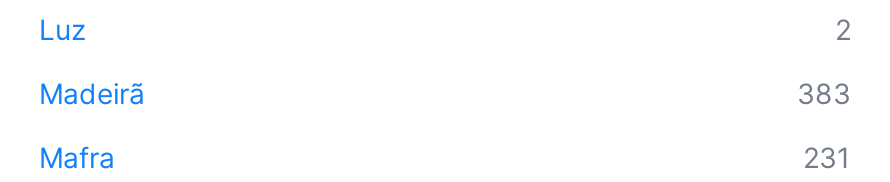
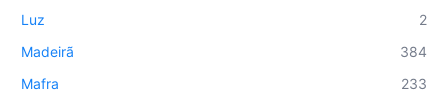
[797,75,851,109] 383 -> [400,43,427,60] 384
[803,139,851,173] 231 -> [401,75,427,92] 233

